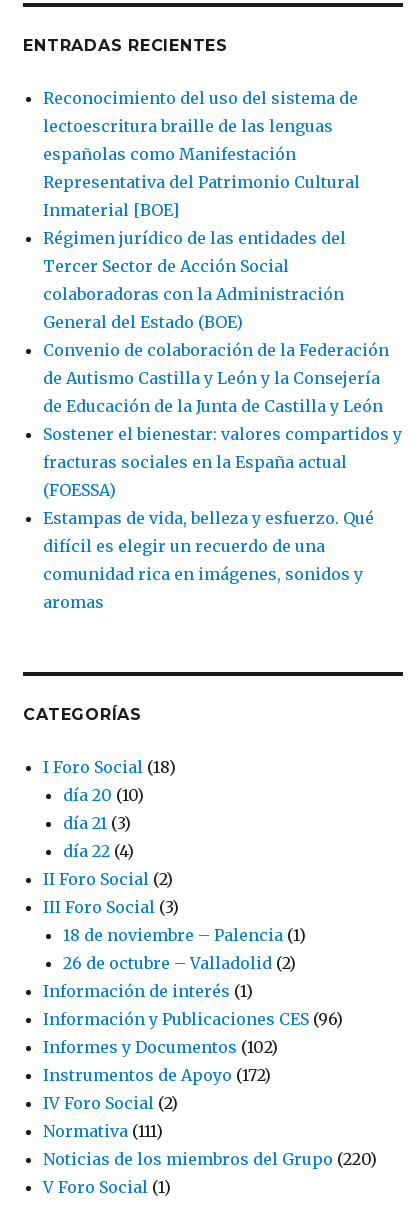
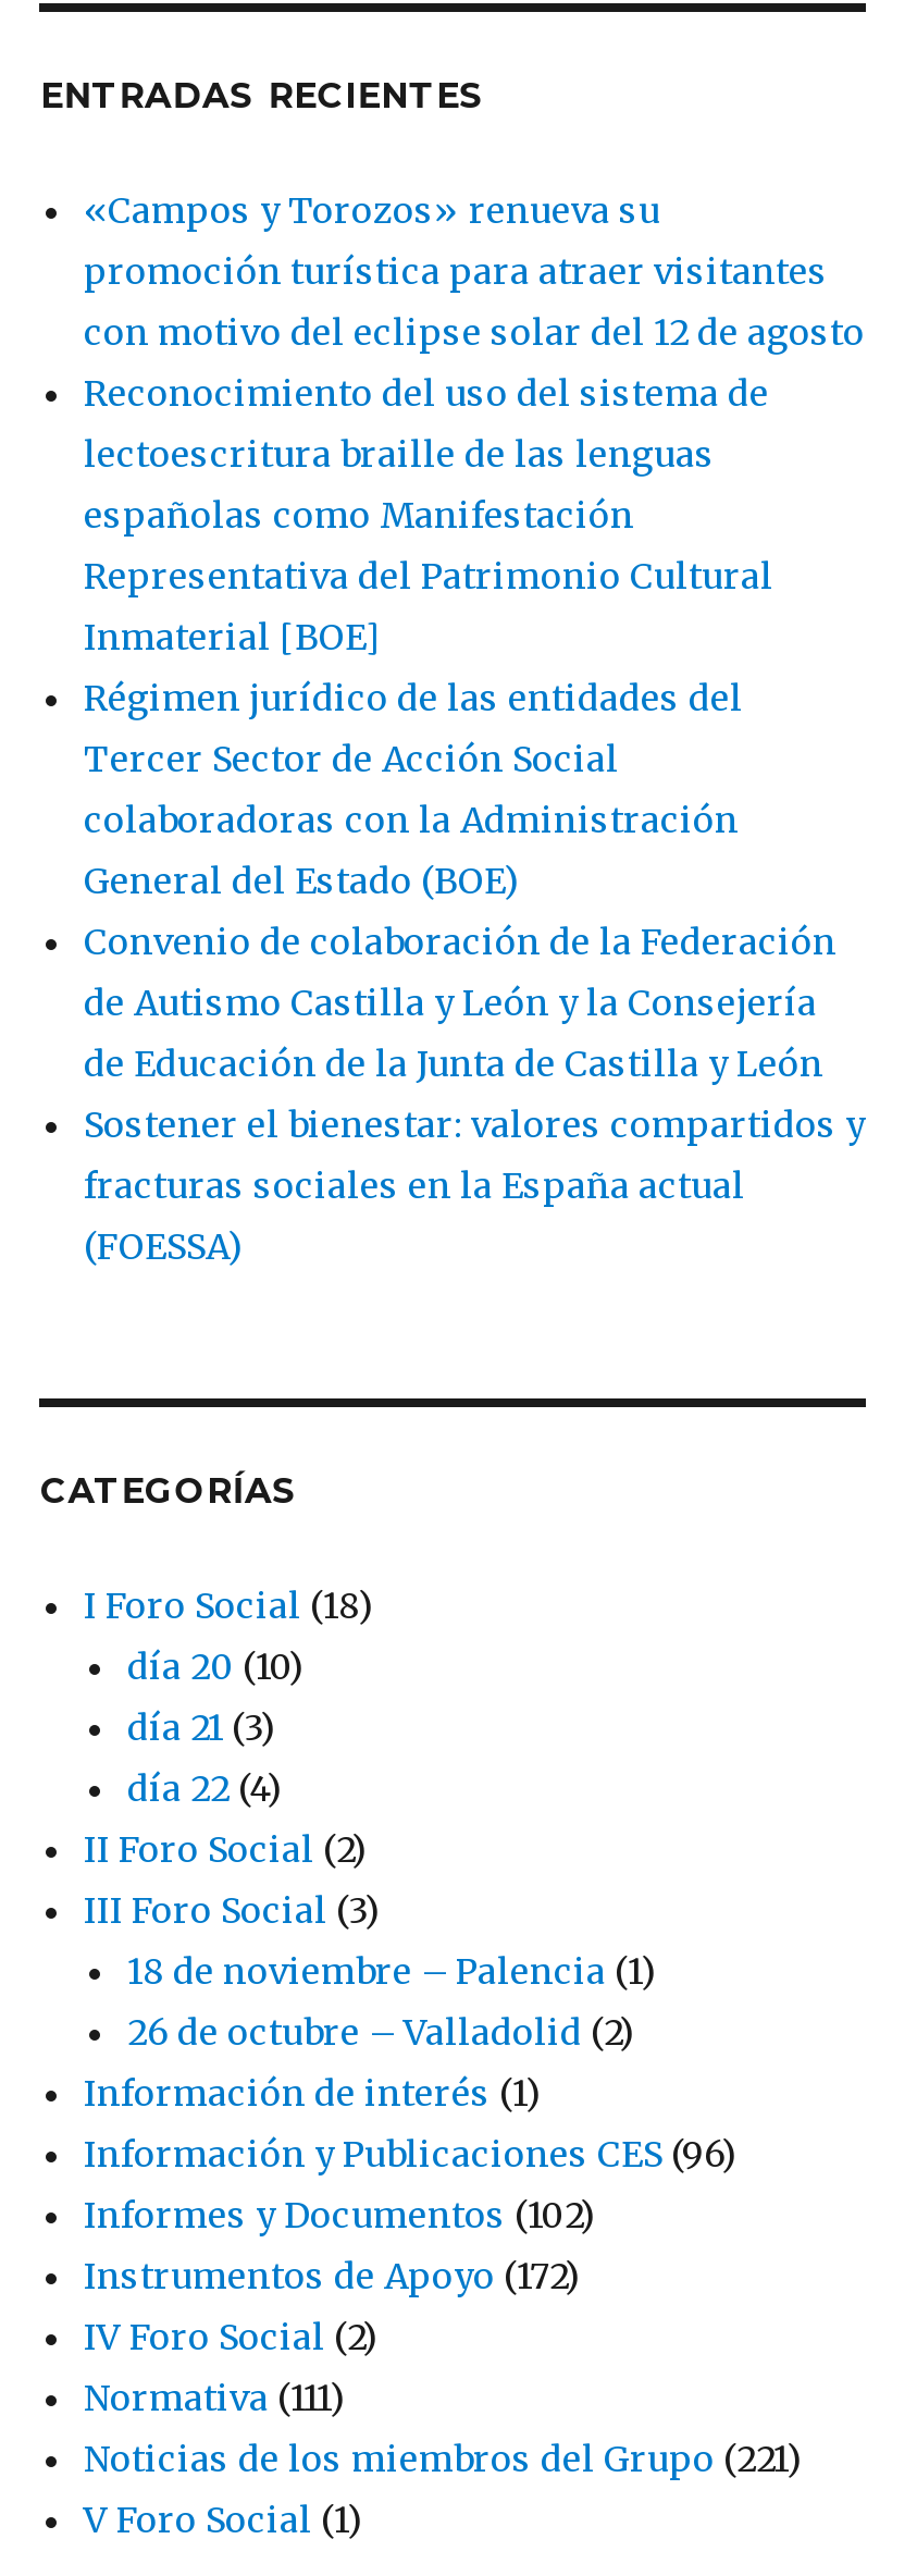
none -> [84,189,865,354] «Campos y Torozos» renueva su | promoción turística para atraer visitantes | con motivo del eclipse solar del 12 de agosto
moved [43,88,402,500] -> [84,372,865,1269]: Reconocimiento del uso del sistema de | lectoescritura braille de las lenguas | españolas como Manifestación | ... | fracturas sociales en la España actual | (FOESSA)
[43,508,374,612] Estampas de vida, belleza y esfuerzo. Qué | difícil es elegir un recuerdo de una | comunidad rica en imágenes, sonidos y | aromas -> none
[43,1149,377,1169] Noticias de los miembros del Grupo (220) -> [84,2437,802,2481] Noticias de los miembros del Grupo (221)

